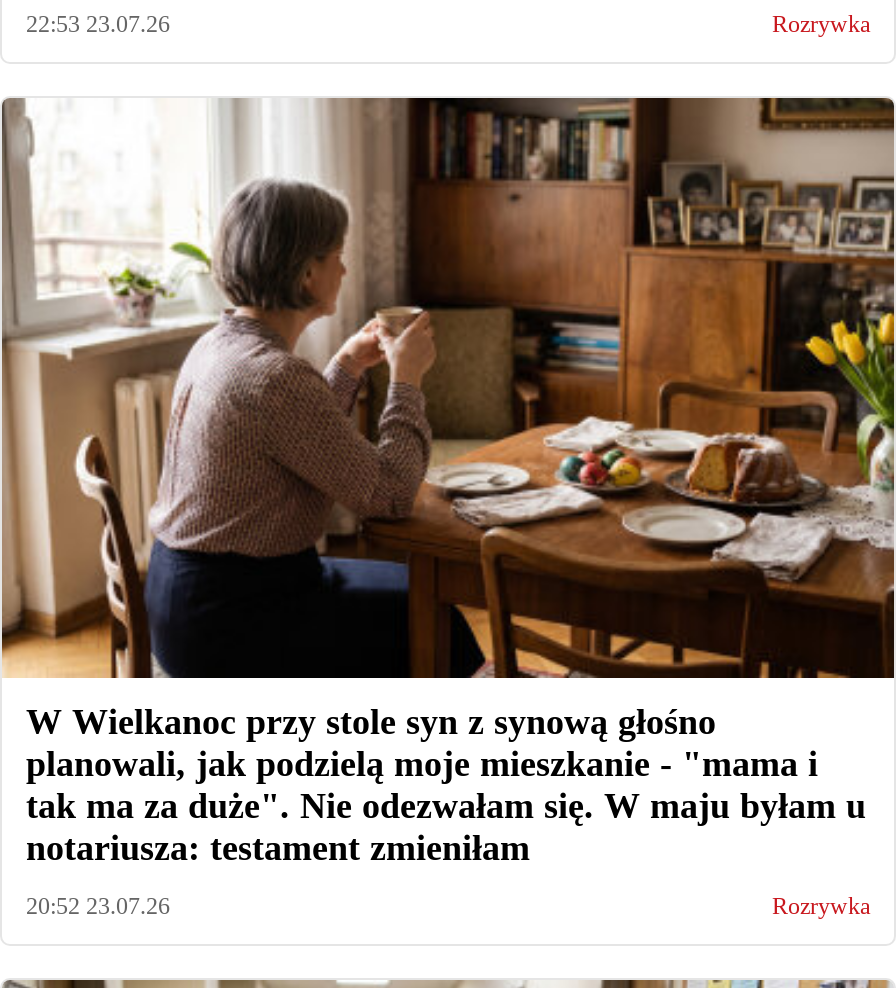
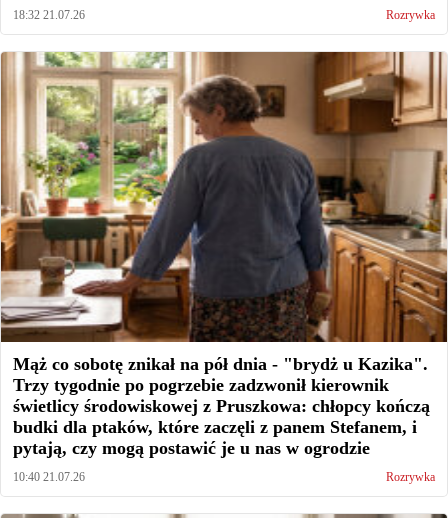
[26,10,170,38] 22:53 23.07.26 -> [13,8,85,22] 18:32 21.07.26
[6,96,890,868] [image] | W Wielkanoc przy stole syn z synową głośno | planowali, jak podzielą moje mieszkanie - "mama i | tak ma za duże". Nie odezwałam się. W maju byłam u | notariusza: testament zmieniłam -> [3,51,445,458] [image] | Mąż co sobotę znikał na pół dnia - "brydż u Kazika". | Trzy tygodnie po pogrzebie zadzwonił kierownik | świetlicy środowiskowej z Pruszkowa: chłopcy kończą | budki dla ptaków, które zaczęli z panem Stefanem, i | pytają, czy mogą postawić je u nas w ogrodzie
[26,892,170,920] 20:52 23.07.26 -> [13,470,85,484] 10:40 21.07.26

